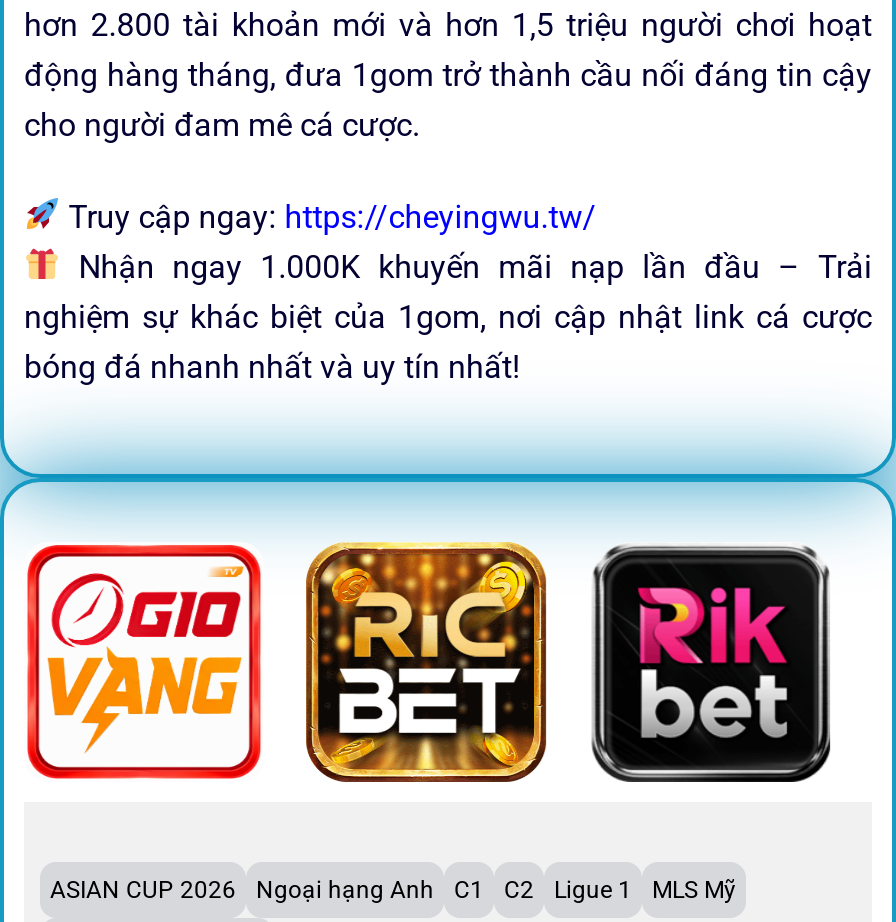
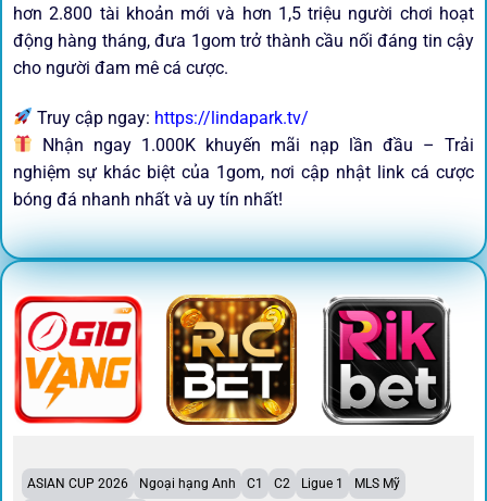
[60,198,596,236] Truy cập ngay: https://cheyingwu.tw/ -> [33,107,309,128] Truy cập ngay: https://lindapark.tv/
[594,548,828,780] [image] -> [324,299,451,425] [image]

